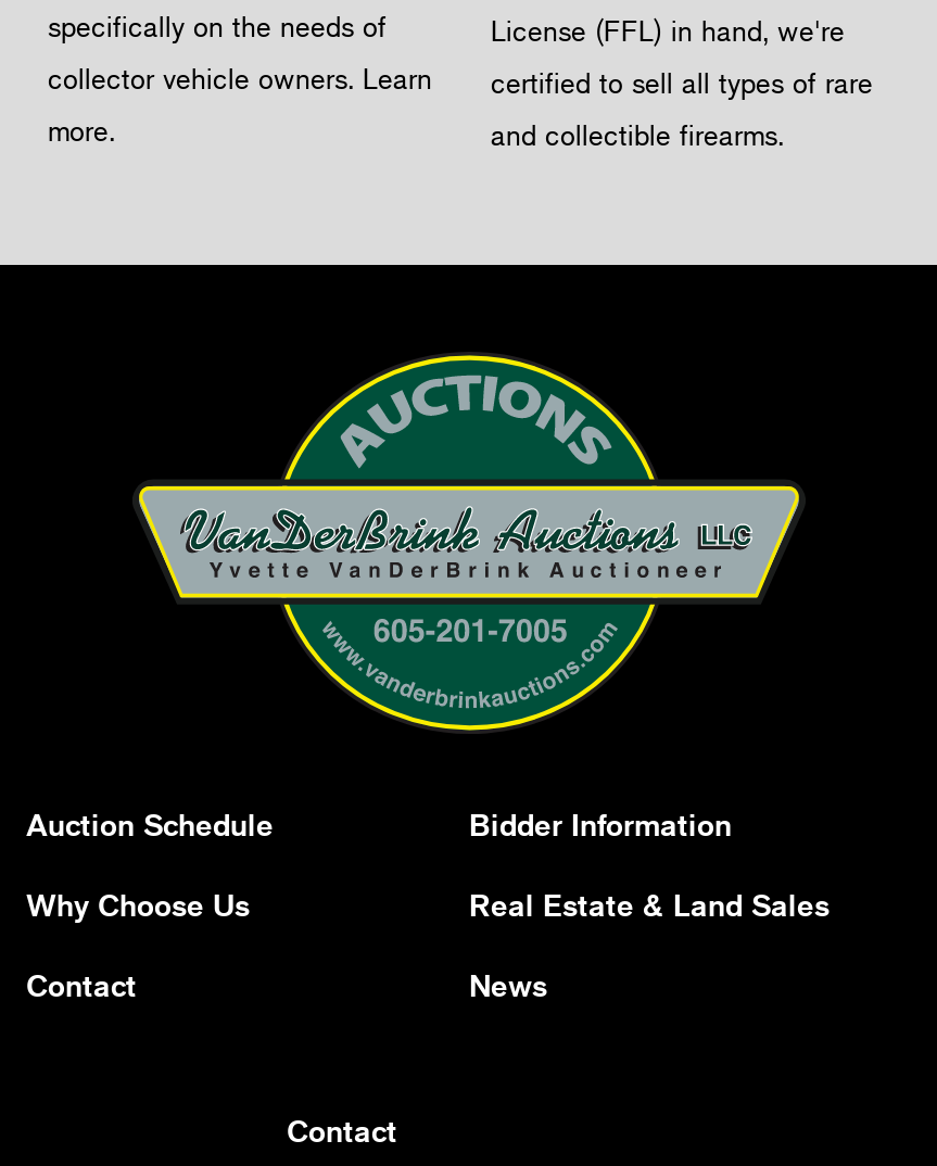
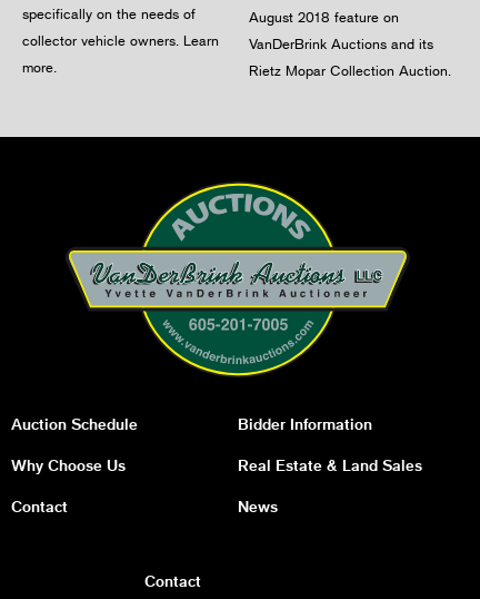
[491,12,845,47] License (FFL) in hand, we're -> [249,7,399,25] August 2018 feature on
[491,64,873,99] certified to sell all types of rare -> [249,34,433,52] VanDerBrink Auctions and its
[491,117,784,151] and collectible firearms. -> [249,61,451,78] Rietz Mopar Collection Auction.

